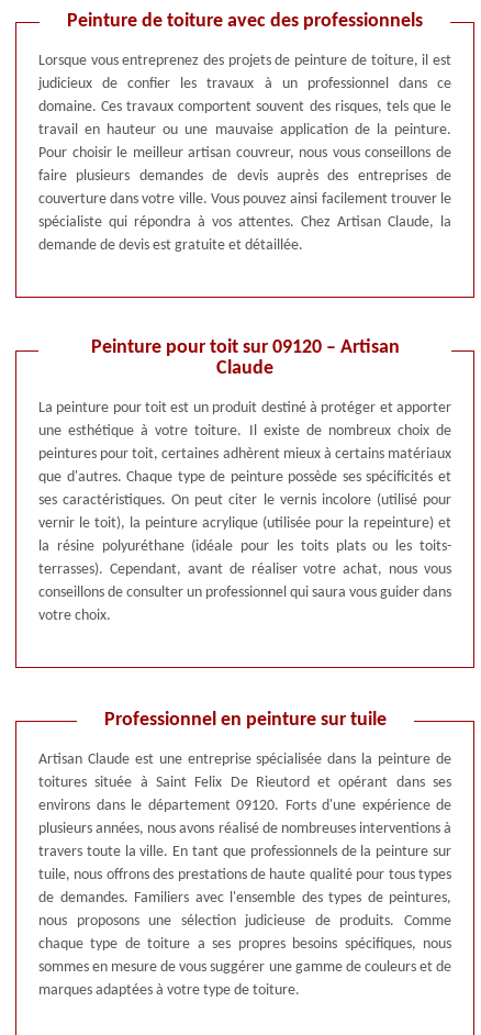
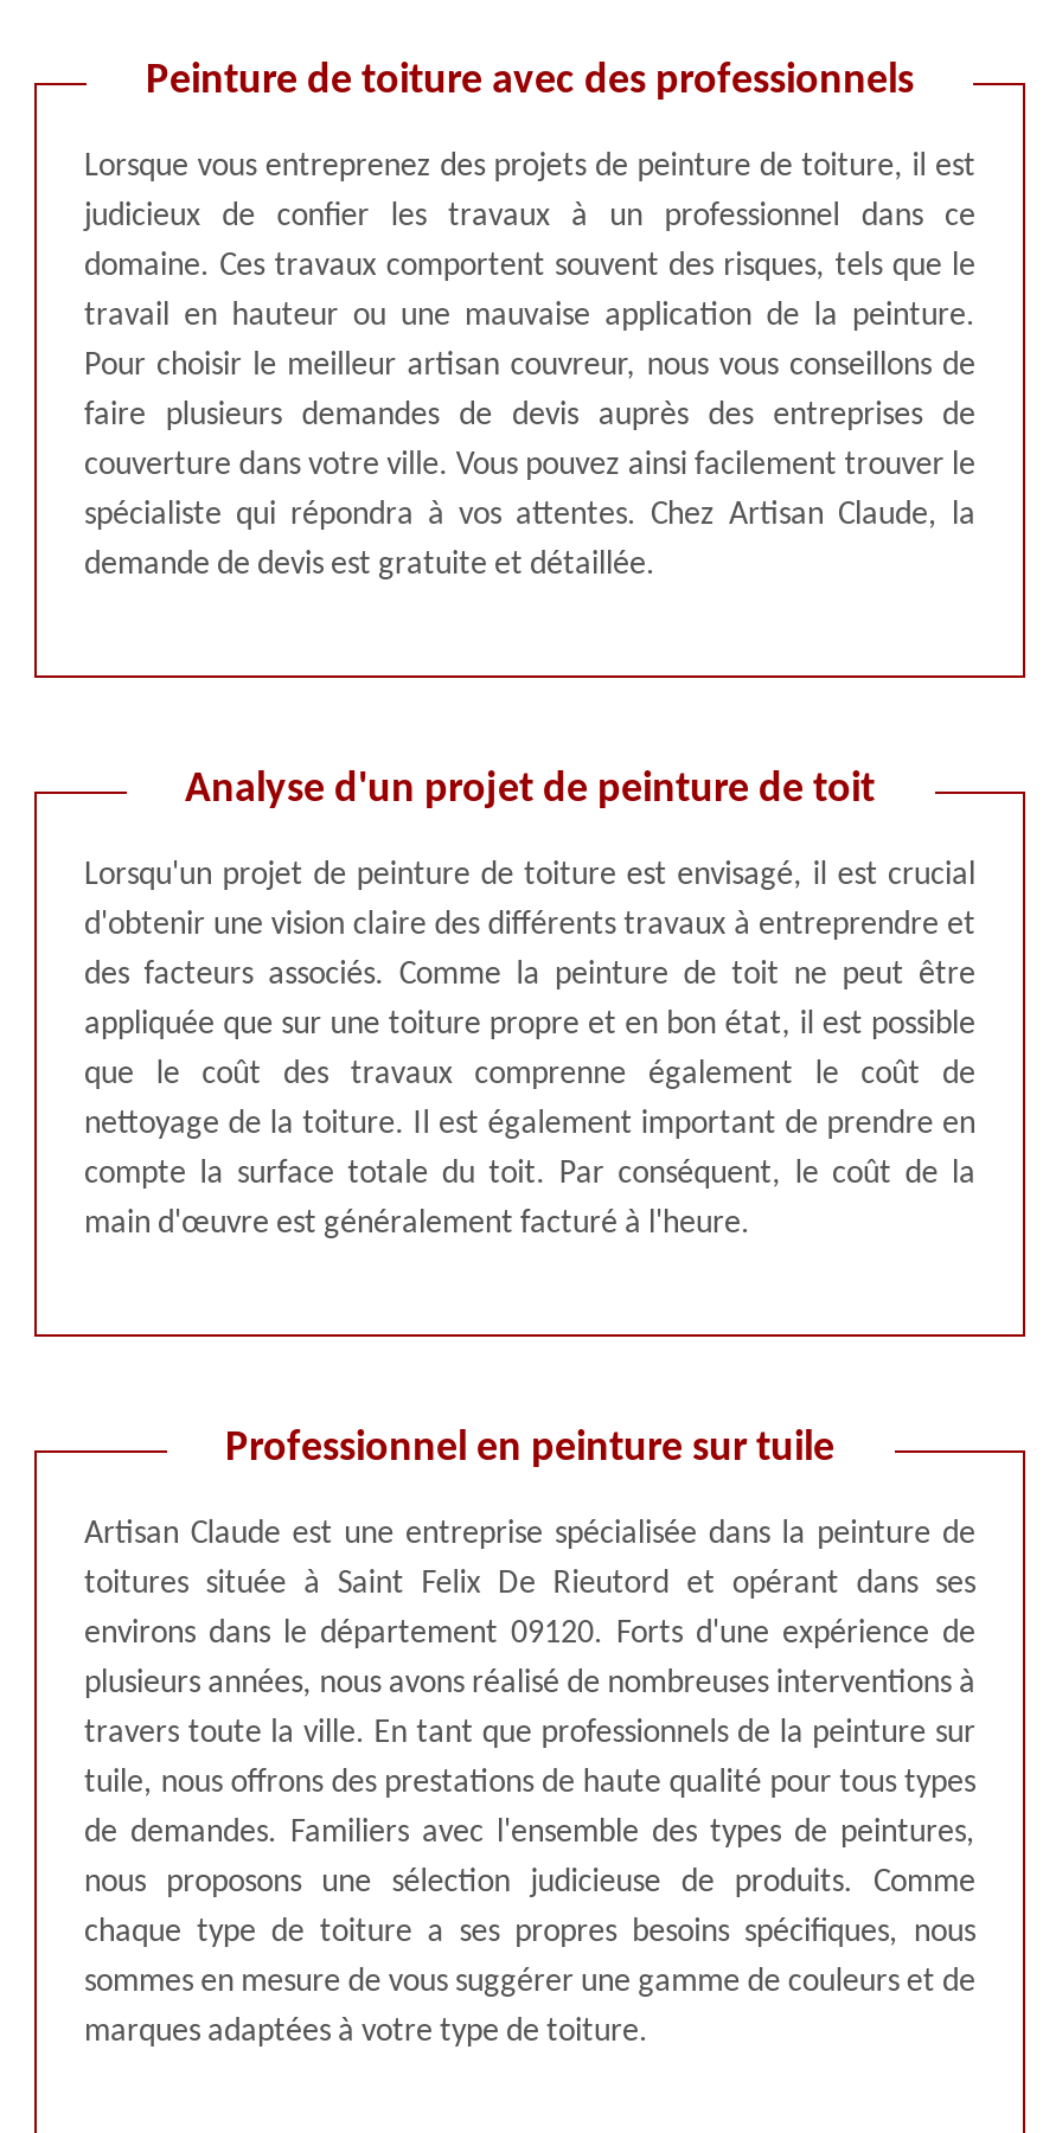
[91,337,399,379] Peinture pour toit sur 09120 – Artisan | Claude -> [185,768,875,813] Analyse d'un projet de peinture de toit
[38,400,451,624] La peinture pour toit est un produit destiné à protéger et apporter | une esthétique à votre toiture. Il existe de nombreux choix de | peintures pour toit, certaines adhèrent mieux à certains matériaux | que d'autres. Chaque type de peinture possède ses spécificités et | ses caractéristiques. On peut citer le vernis incolore (utilisé pour | vernir le toit), la peinture acrylique (utilisée pour la repeinture) et | la résine polyuréthane (idéale pour les toits plats ou les toits- | terrasses). Cependant, avant de réaliser votre achat, nous vous | conseillons de consulter un professionnel qui saura vous guider dans | votre choix. -> [84,858,975,1242] Lorsqu'un projet de peinture de toiture est envisagé, il est crucial | d'obtenir une vision claire des différents travaux à entreprendre et | des facteurs associés. Comme la peinture de toit ne peut être | appliquée que sur une toiture propre et en bon état, il est possible | que le coût des travaux comprenne également le coût de | nettoyage de la toiture. Il est également important de prendre en | compte la surface totale du toit. Par conséquent, le coût de la | main d'œuvre est généralement facturé à l'heure.

